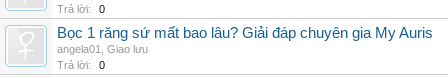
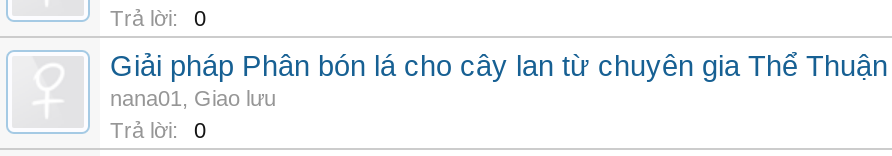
[57,25,433,41] Bọc 1 răng sứ mất bao lâu? Giải đáp chuyên gia My Auris -> [110,50,888,82] Giải pháp Phân bón lá cho cây lan từ chuyên gia Thể Thuận
[57,43,148,55] angela01, Giao lưu -> [110,86,276,110] nana01, Giao lưu

